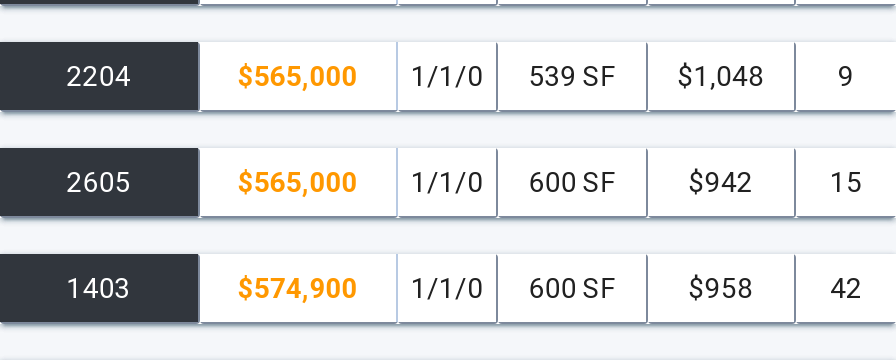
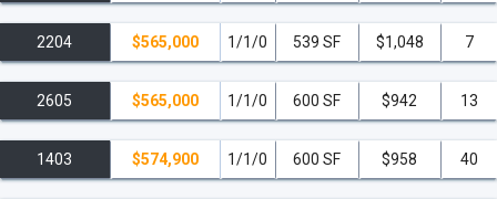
[838,60,854,92] 9 -> [465,33,474,51] 7
[830,166,862,198] 15 -> [460,92,478,109] 13
[830,272,862,304] 42 -> [460,150,478,168] 40

